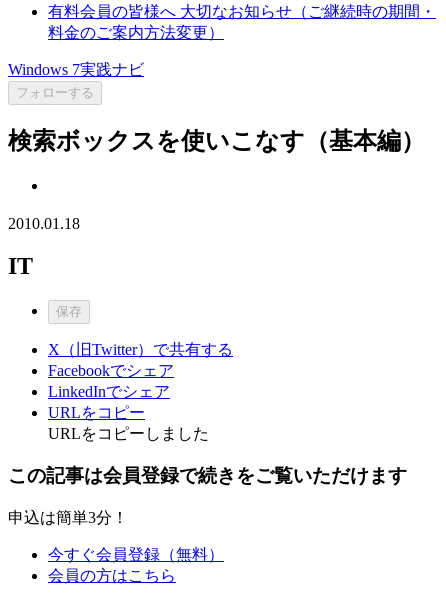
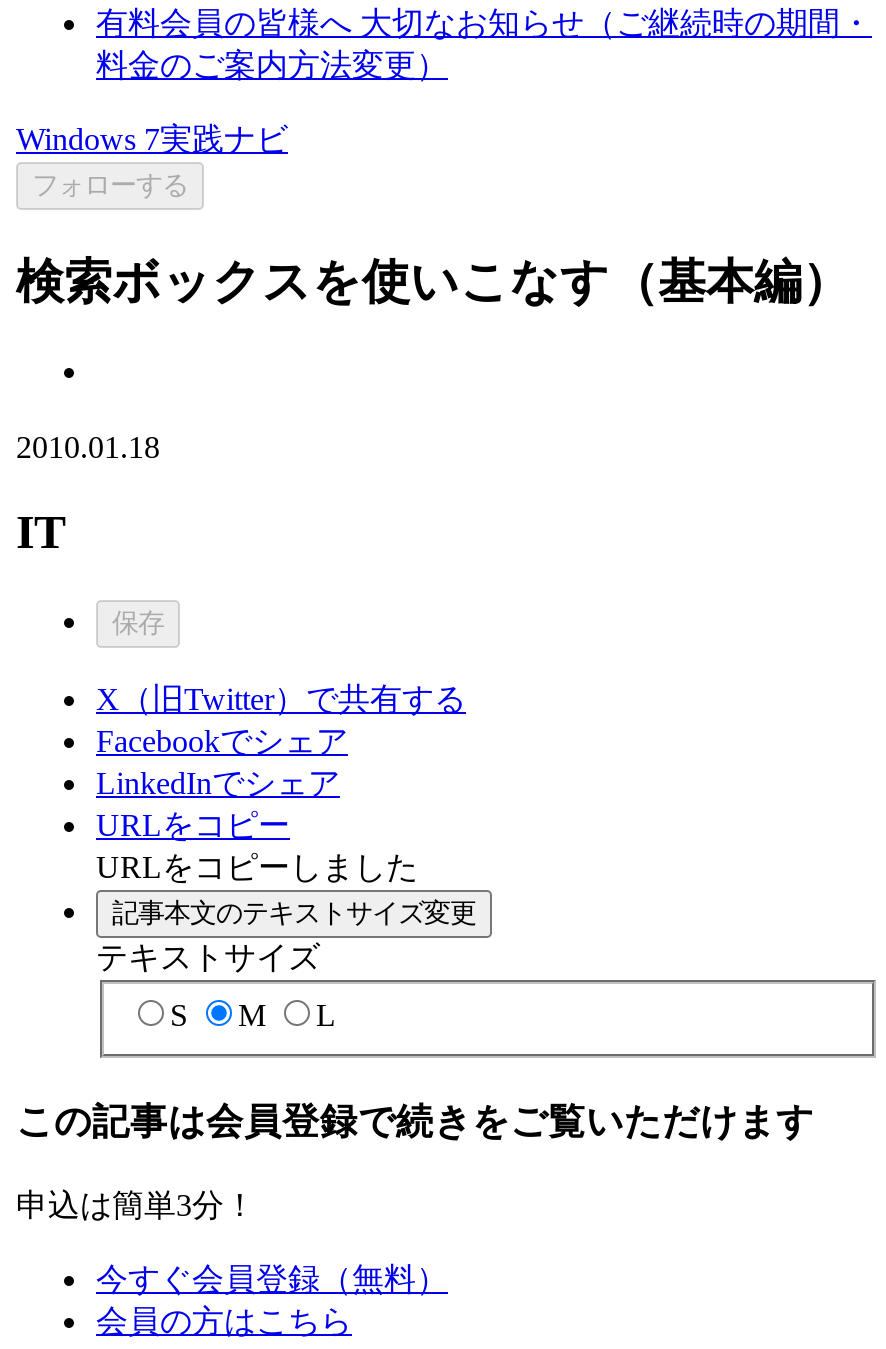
none -> [96,897,476,1032] 記事本文のテキストサイズ変更 | テキストサイズ | S | M | L

